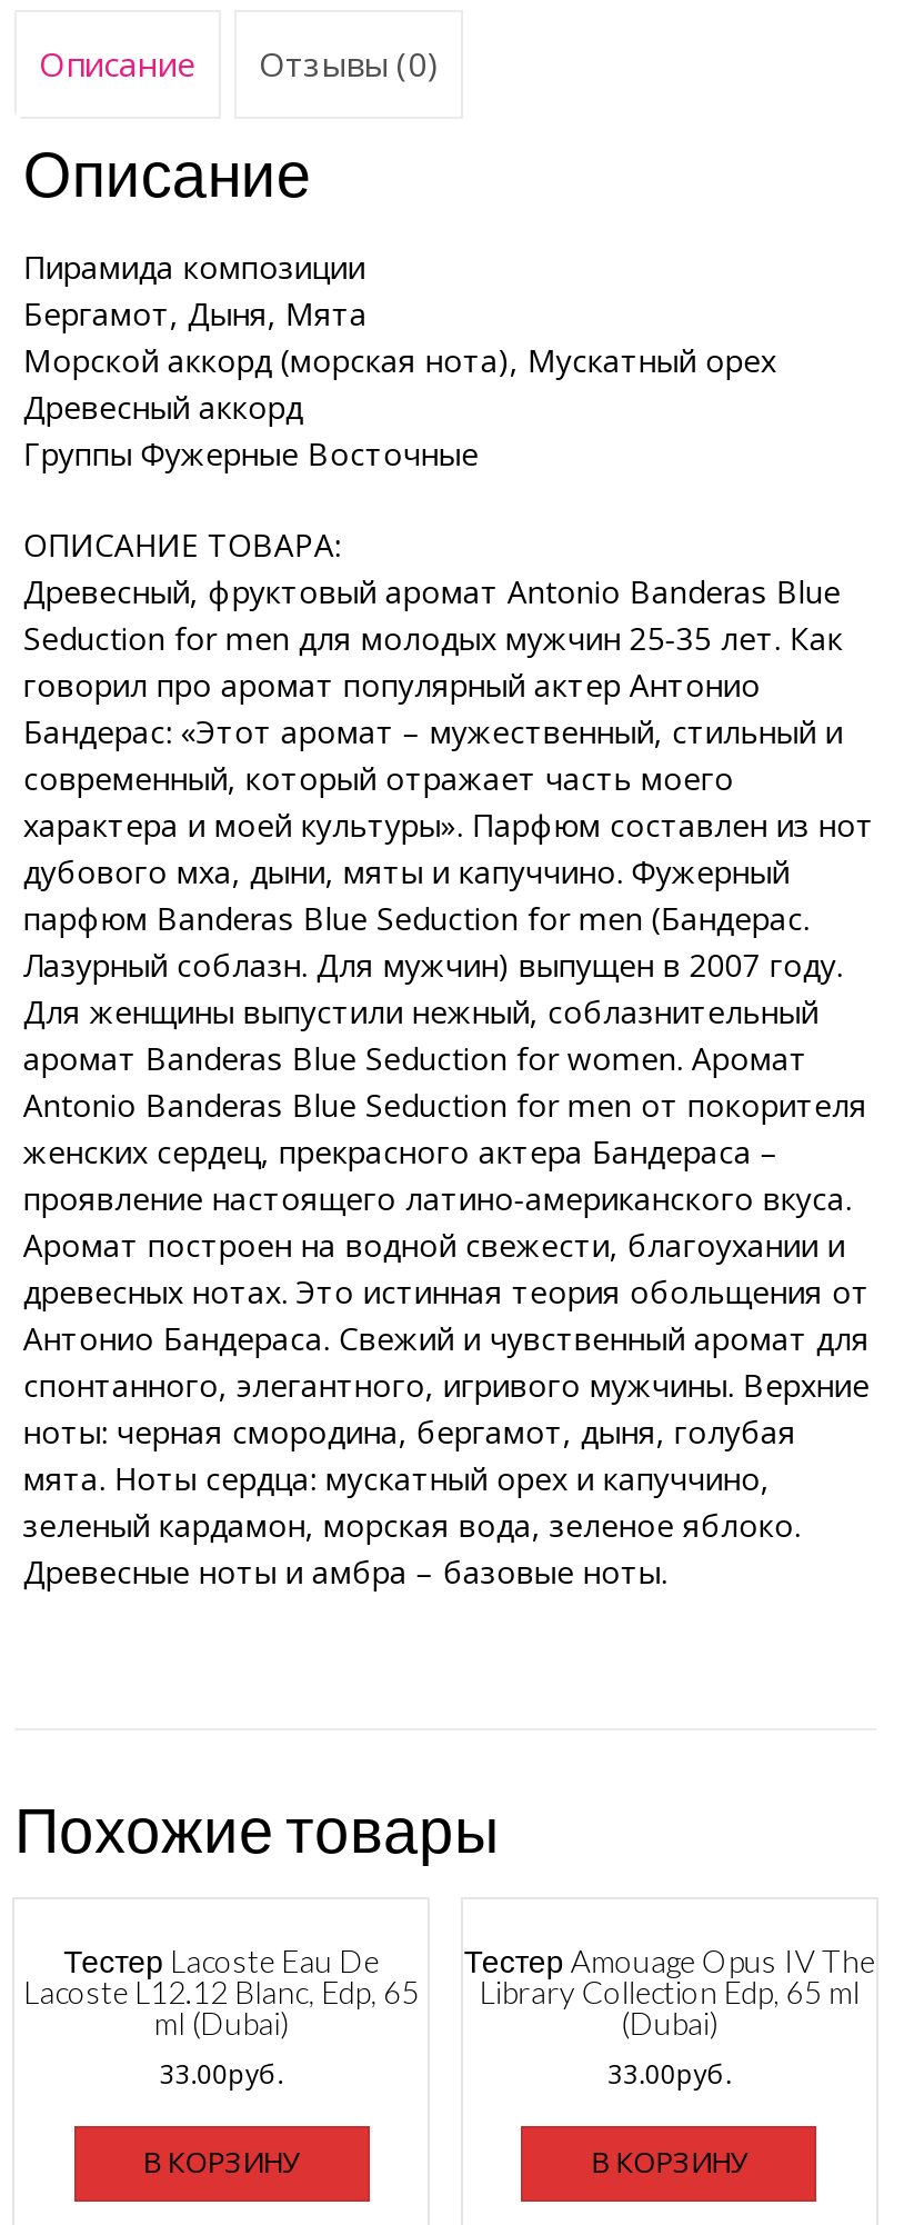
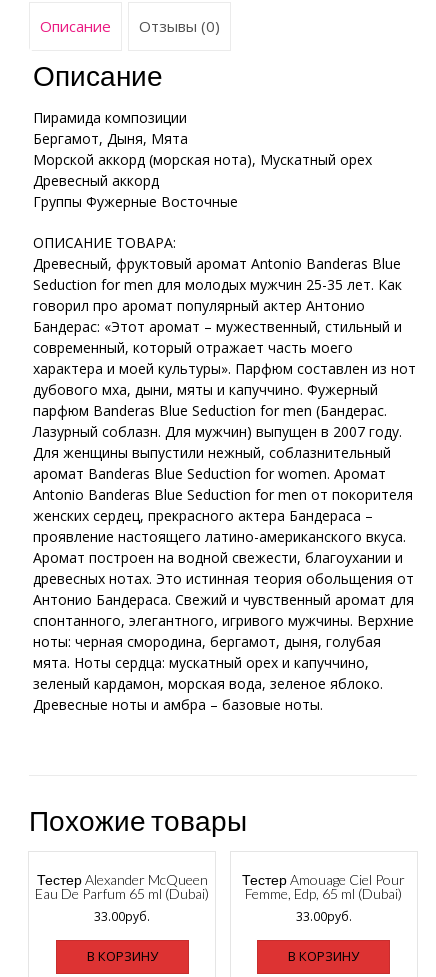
[24,1942,419,2042] Тестер Lacoste Eau De | Lacoste L12.12 Blanc, Edp, 65 | ml (Dubai) -> [35,871,209,902] Тестер Alexander McQueen | Eau De Parfum 65 ml (Dubai)
[464,1942,875,2042] Тестер Amouage Opus IV The | Library Collection Edp, 65 ml | (Dubai) -> [242,871,405,902] Тестер Amouage Ciel Pour | Femme, Edp, 65 ml (Dubai)

